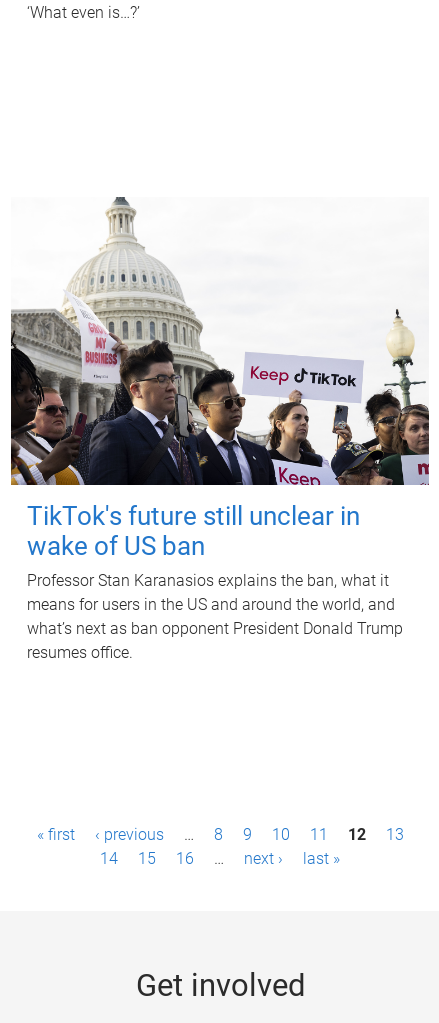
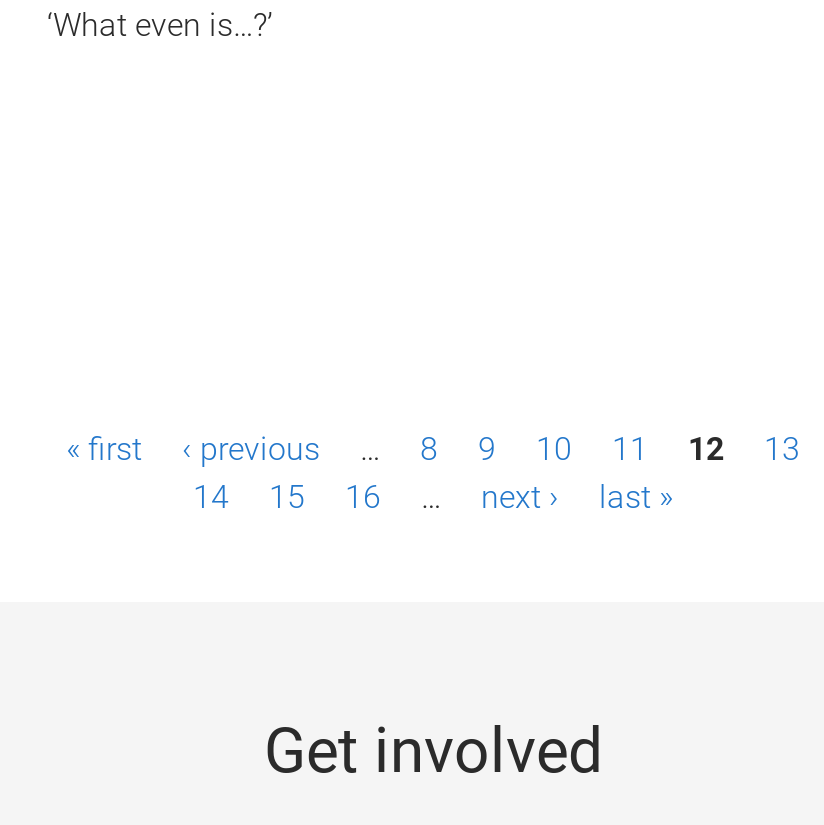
[10,196,430,662] [image] | TikTok's future still unclear in | wake of US ban | Professor Stan Karanasios explains the ban, what it | means for users in the US and around the world, and | what’s next as ban opponent President Donald Trump | resumes office. -> none

